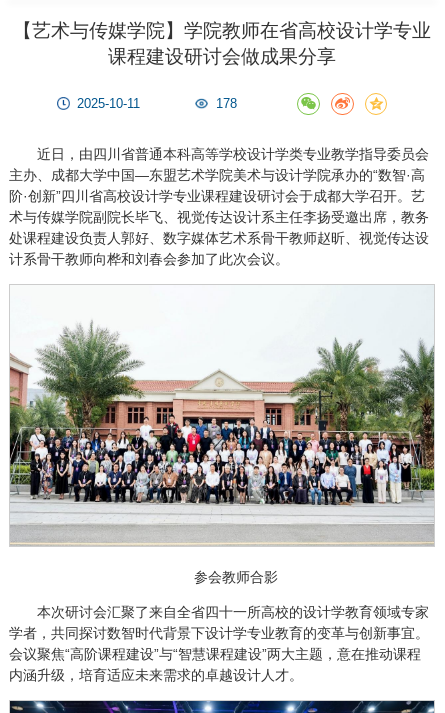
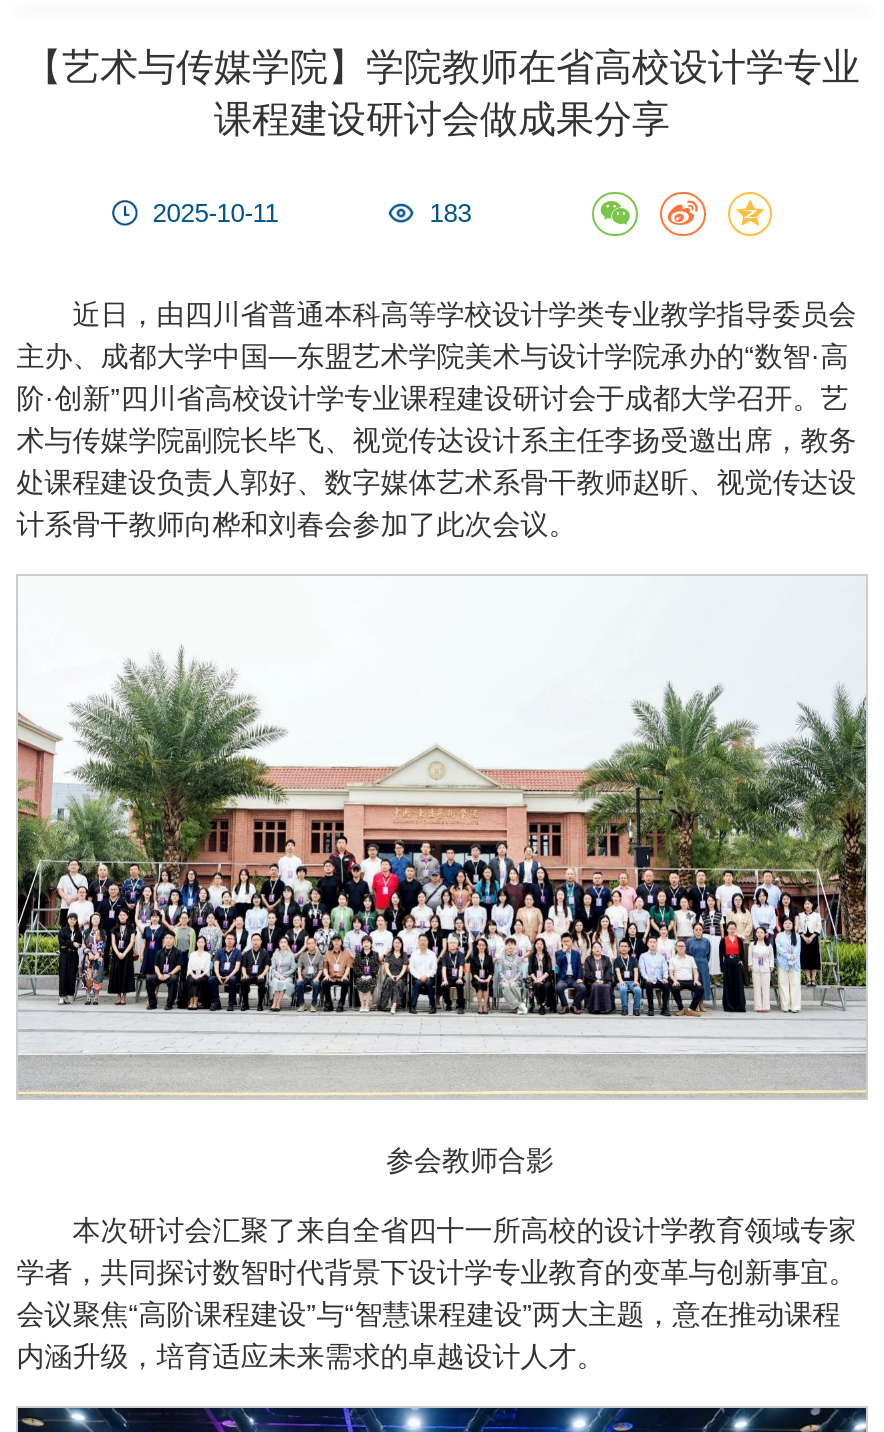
[216,96,237,111] 178 -> [430,198,472,228] 183

